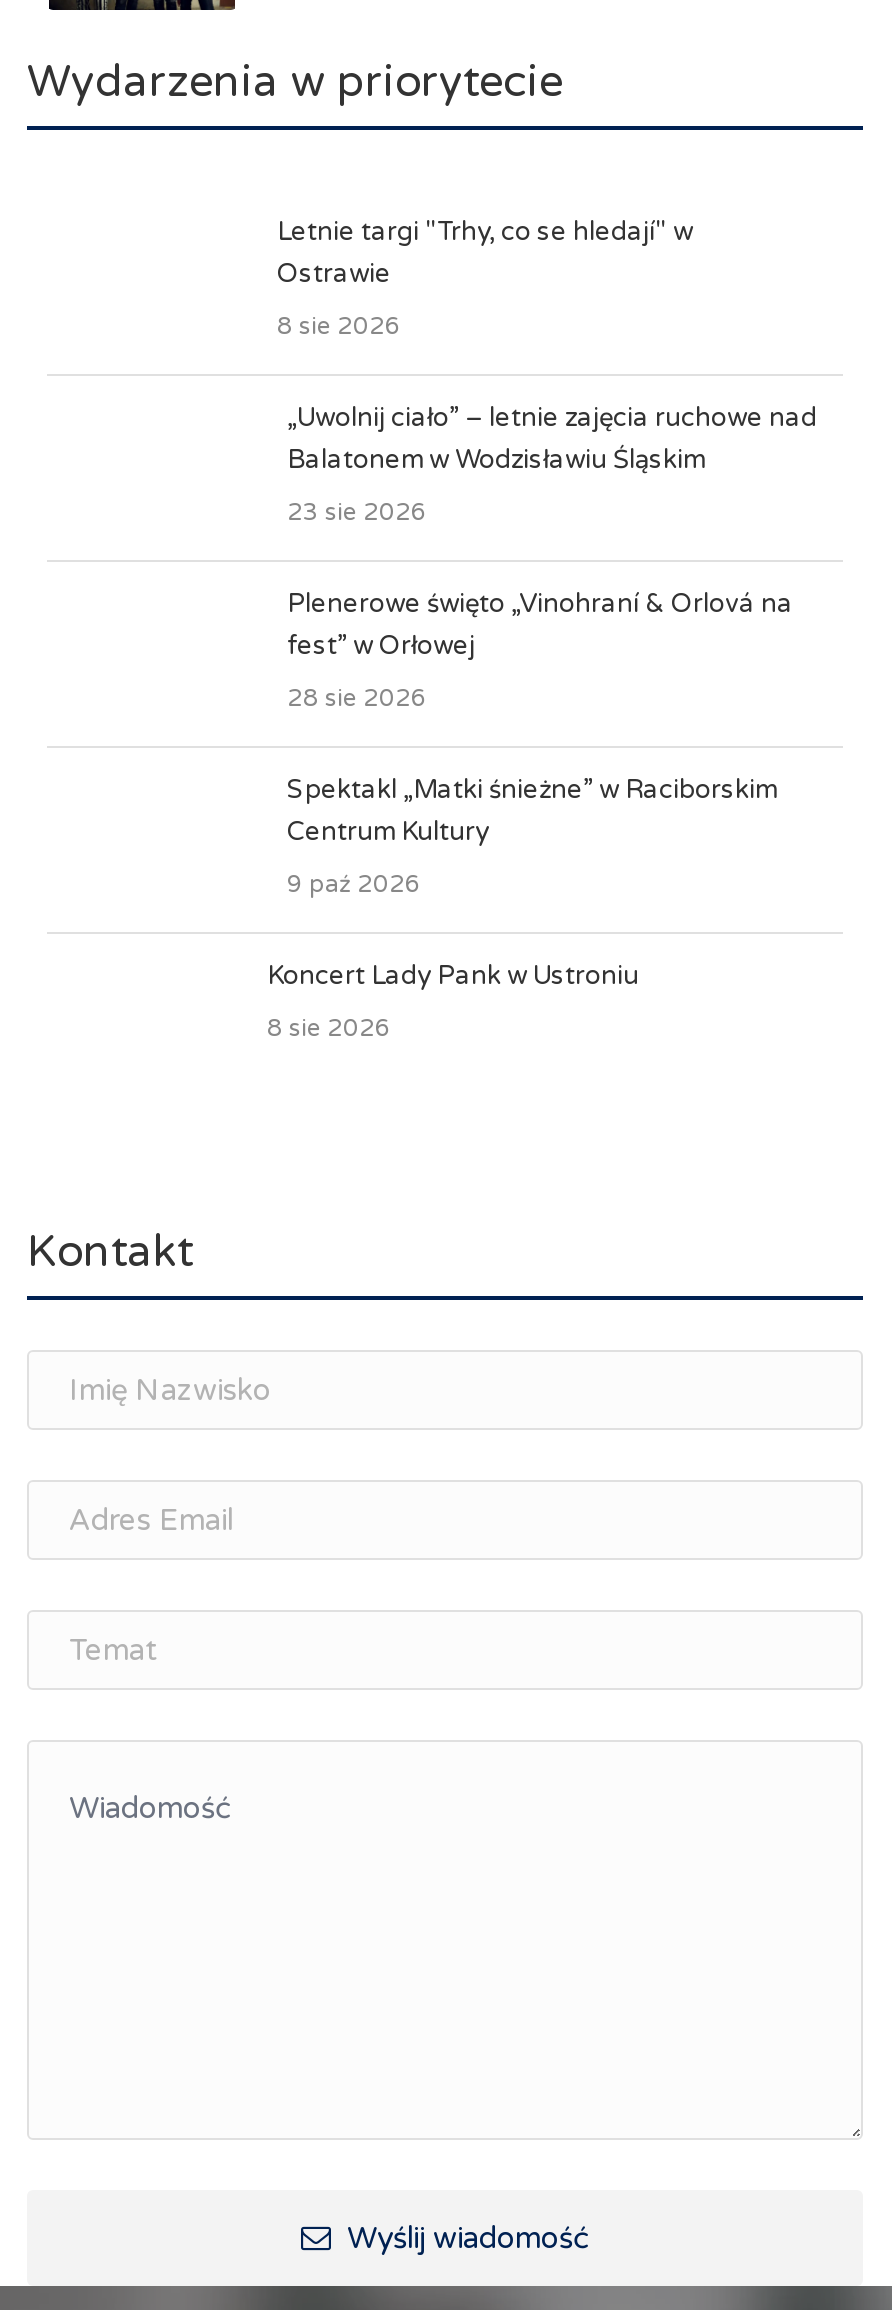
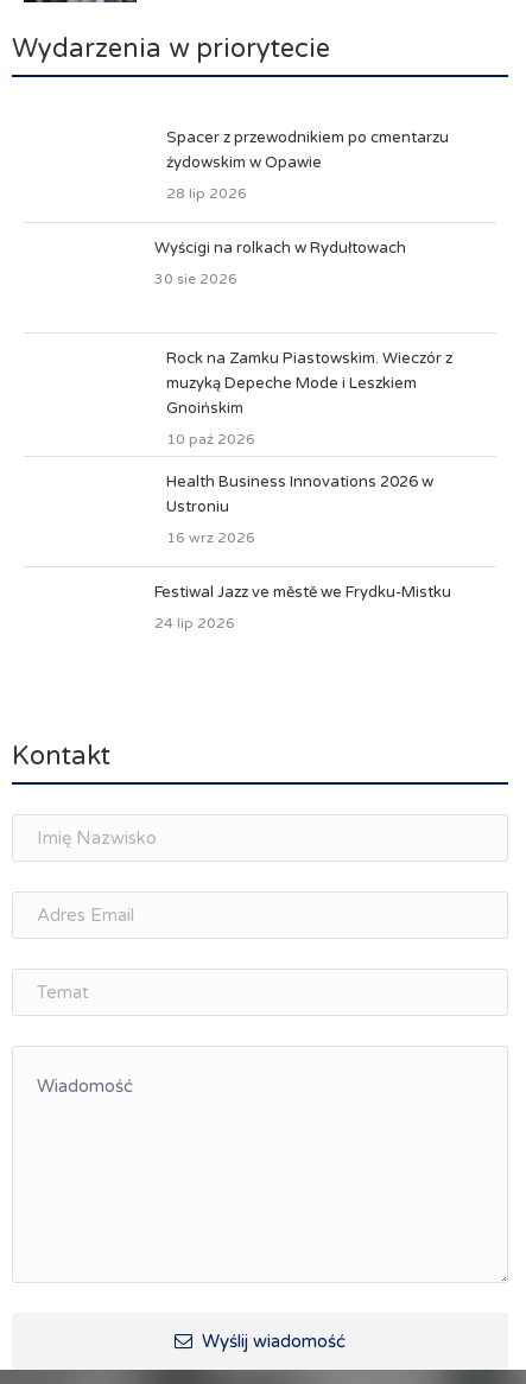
[277,216,693,290] Letnie targi "Trhy, co se hledají" w | Ostrawie -> [166,128,449,172] Spacer z przewodnikiem po cmentarzu | źydowskim w Opawie
[277,312,401,340] 8 sie 2026 -> [166,185,247,202] 28 lip 2026
[287,402,817,476] „Uwolnij ciało” – letnie zajęcia ruchowe nad | Balatonem w Wodzisławiu Śląskim -> [154,239,406,258] Wyścigi na rolkach w Rydułtowach
[287,498,427,526] 23 sie 2026 -> [154,271,237,287] 30 sie 2026
[287,588,793,662] Plenerowe święto „Vinohraní & Orlová na | fest” w Orłowej -> [166,349,452,418] Rock na Zamku Piastowskim. Wieczór z | muzyką Depeche Mode i Leszkiem | Gnoińskim
[287,684,427,712] 28 sie 2026 -> [166,431,255,447] 10 paź 2026
[287,774,777,848] Spektakl „Matki śnieżne” w Raciborskim | Centrum Kultury -> [166,472,433,516] Health Business Innovations 2026 w | Ustroniu
[287,870,421,898] 9 paź 2026 -> [166,529,255,546] 16 wrz 2026
[267,960,639,992] Koncert Lady Pank w Ustroniu -> [154,583,451,602] Festiwal Jazz ve městě we Frydku-Mistku
[267,1014,391,1042] 8 sie 2026 -> [154,615,235,631] 24 lip 2026

